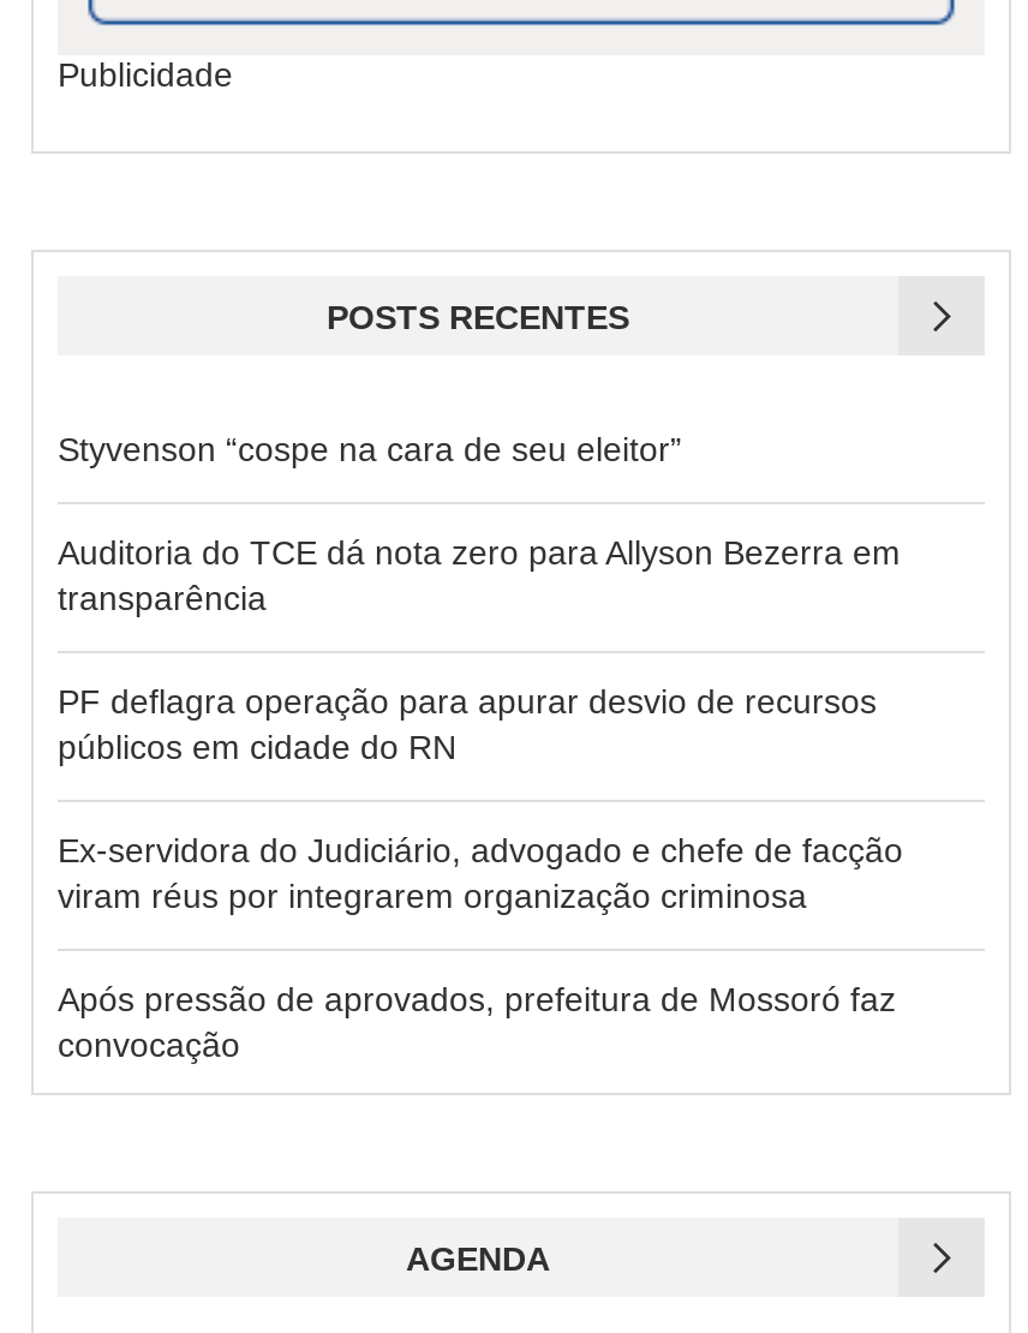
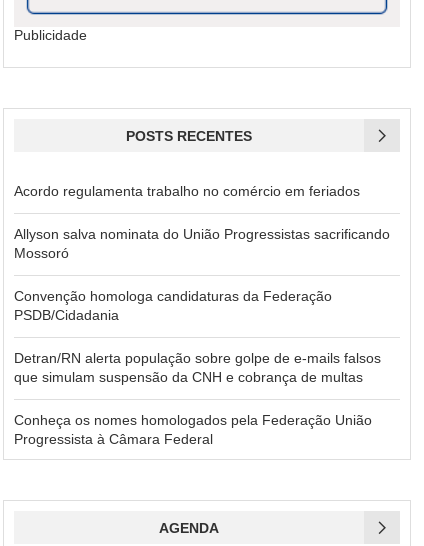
[58,431,682,470] Styvenson “cospe na cara de seu eleitor” -> [14,183,360,199] Acordo regulamenta trabalho no comércio em feriados
[58,534,901,618] Auditoria do TCE dá nota zero para Allyson Bezerra em | transparência -> [14,226,390,261] Allyson salva nominata do União Progressistas sacrificando | Mossoró
[58,683,877,767] PF deflagra operação para apurar desvio de recursos | públicos em cidade do RN -> [14,288,332,323] Convenção homologa candidaturas da Federação | PSDB/Cidadania
[58,832,903,916] Ex-servidora do Judiciário, advogado e chefe de facção | viram réus por integrarem organização criminosa -> [14,350,381,385] Detran/RN alerta população sobre golpe de e-mails falsos | que simulam suspensão da CNH e cobrança de multas
[58,981,896,1065] Após pressão de aprovados, prefeitura de Mossoró faz | convocação -> [14,412,372,447] Conheça os nomes homologados pela Federação União | Progressista à Câmara Federal

